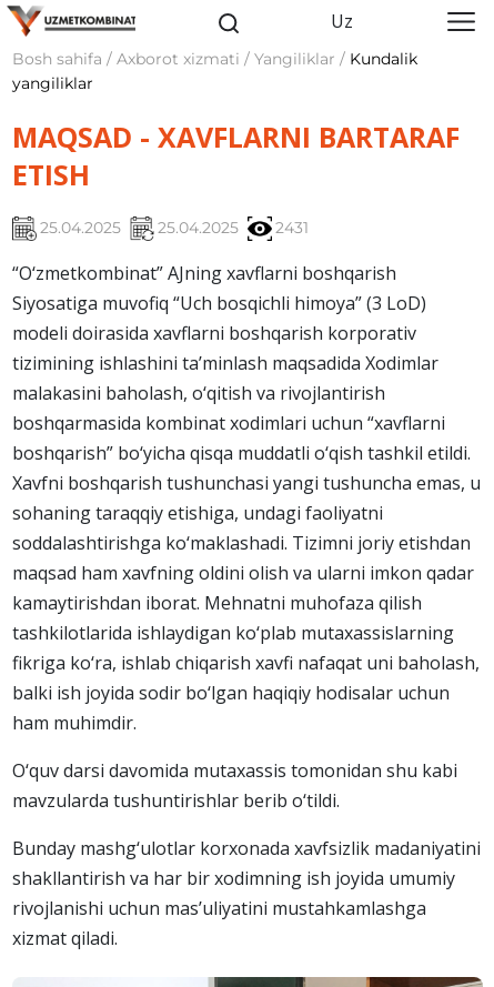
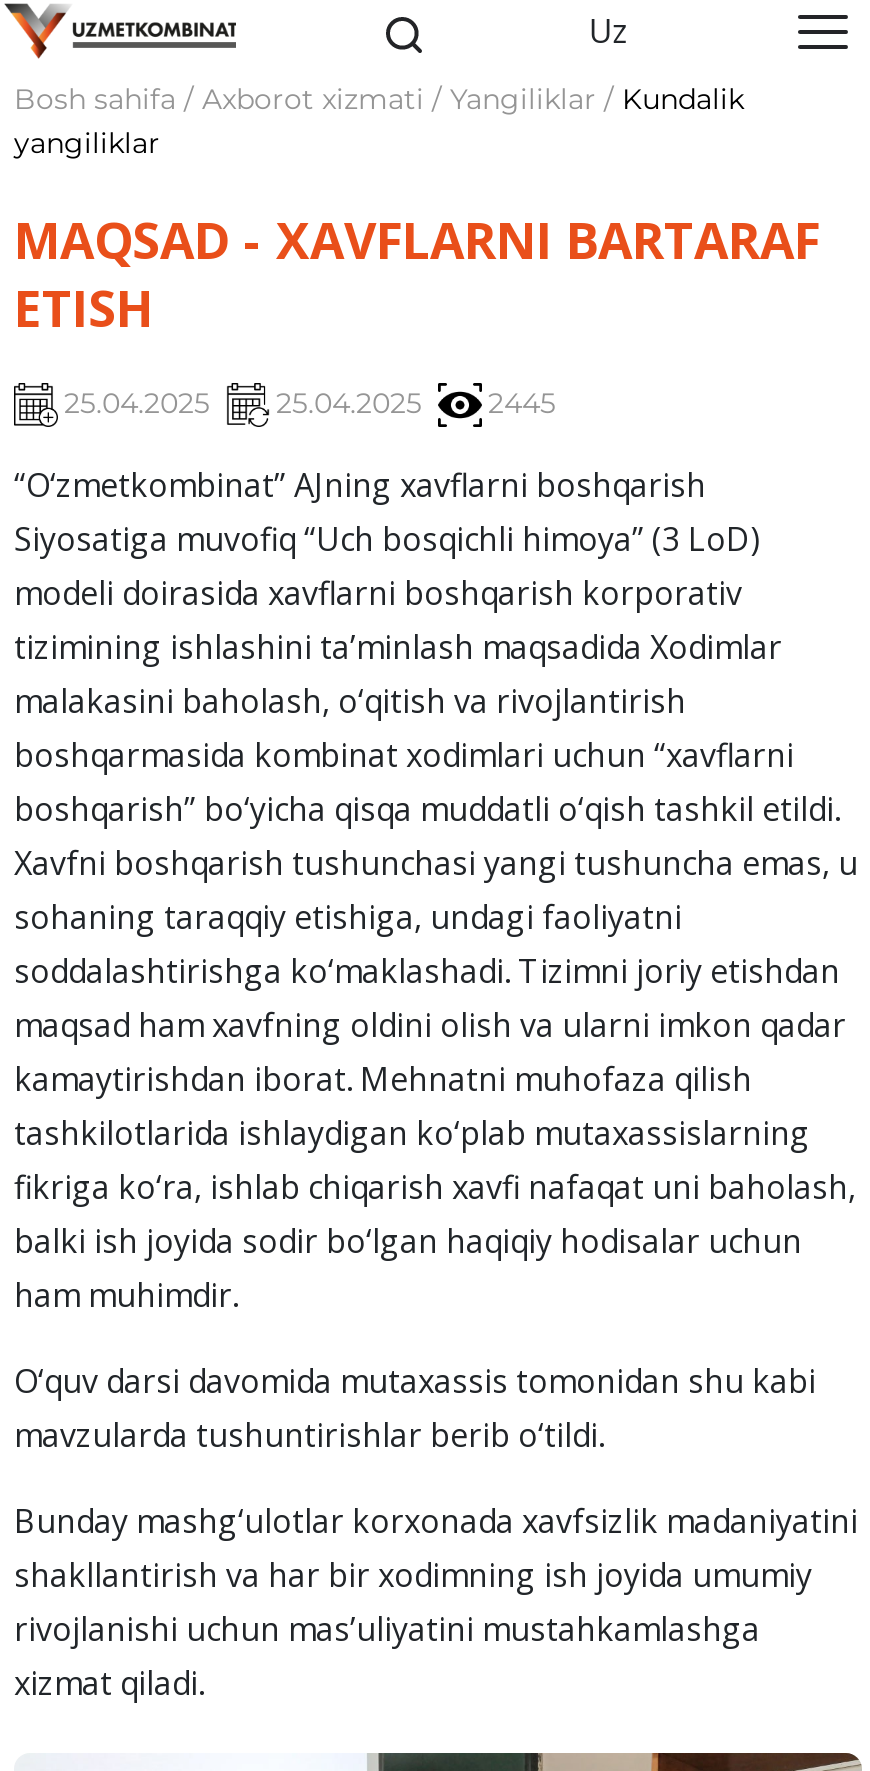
[40,218,309,238] 25.04.2025 25.04.2025 2431 -> [64,385,556,421] 25.04.2025 25.04.2025 2445

